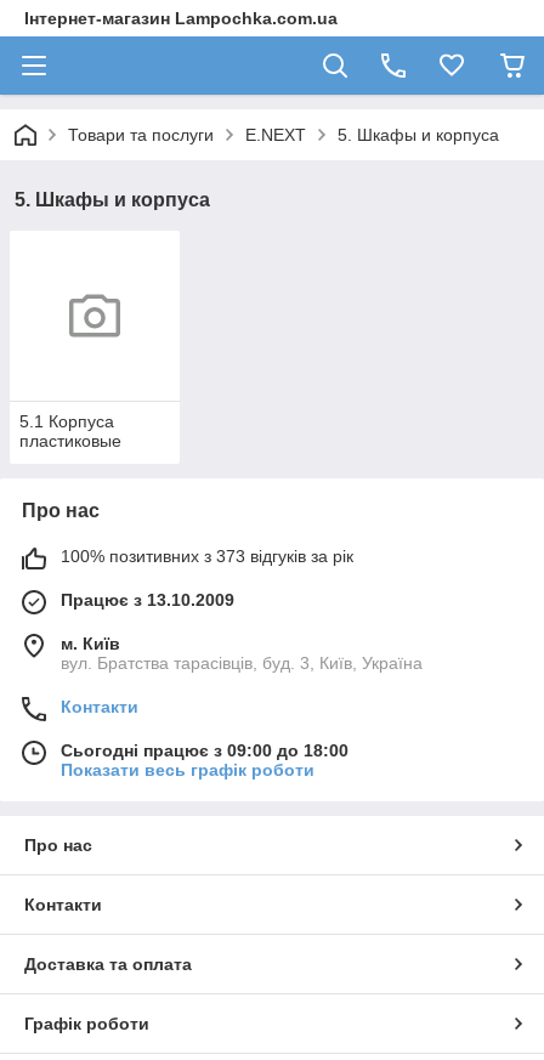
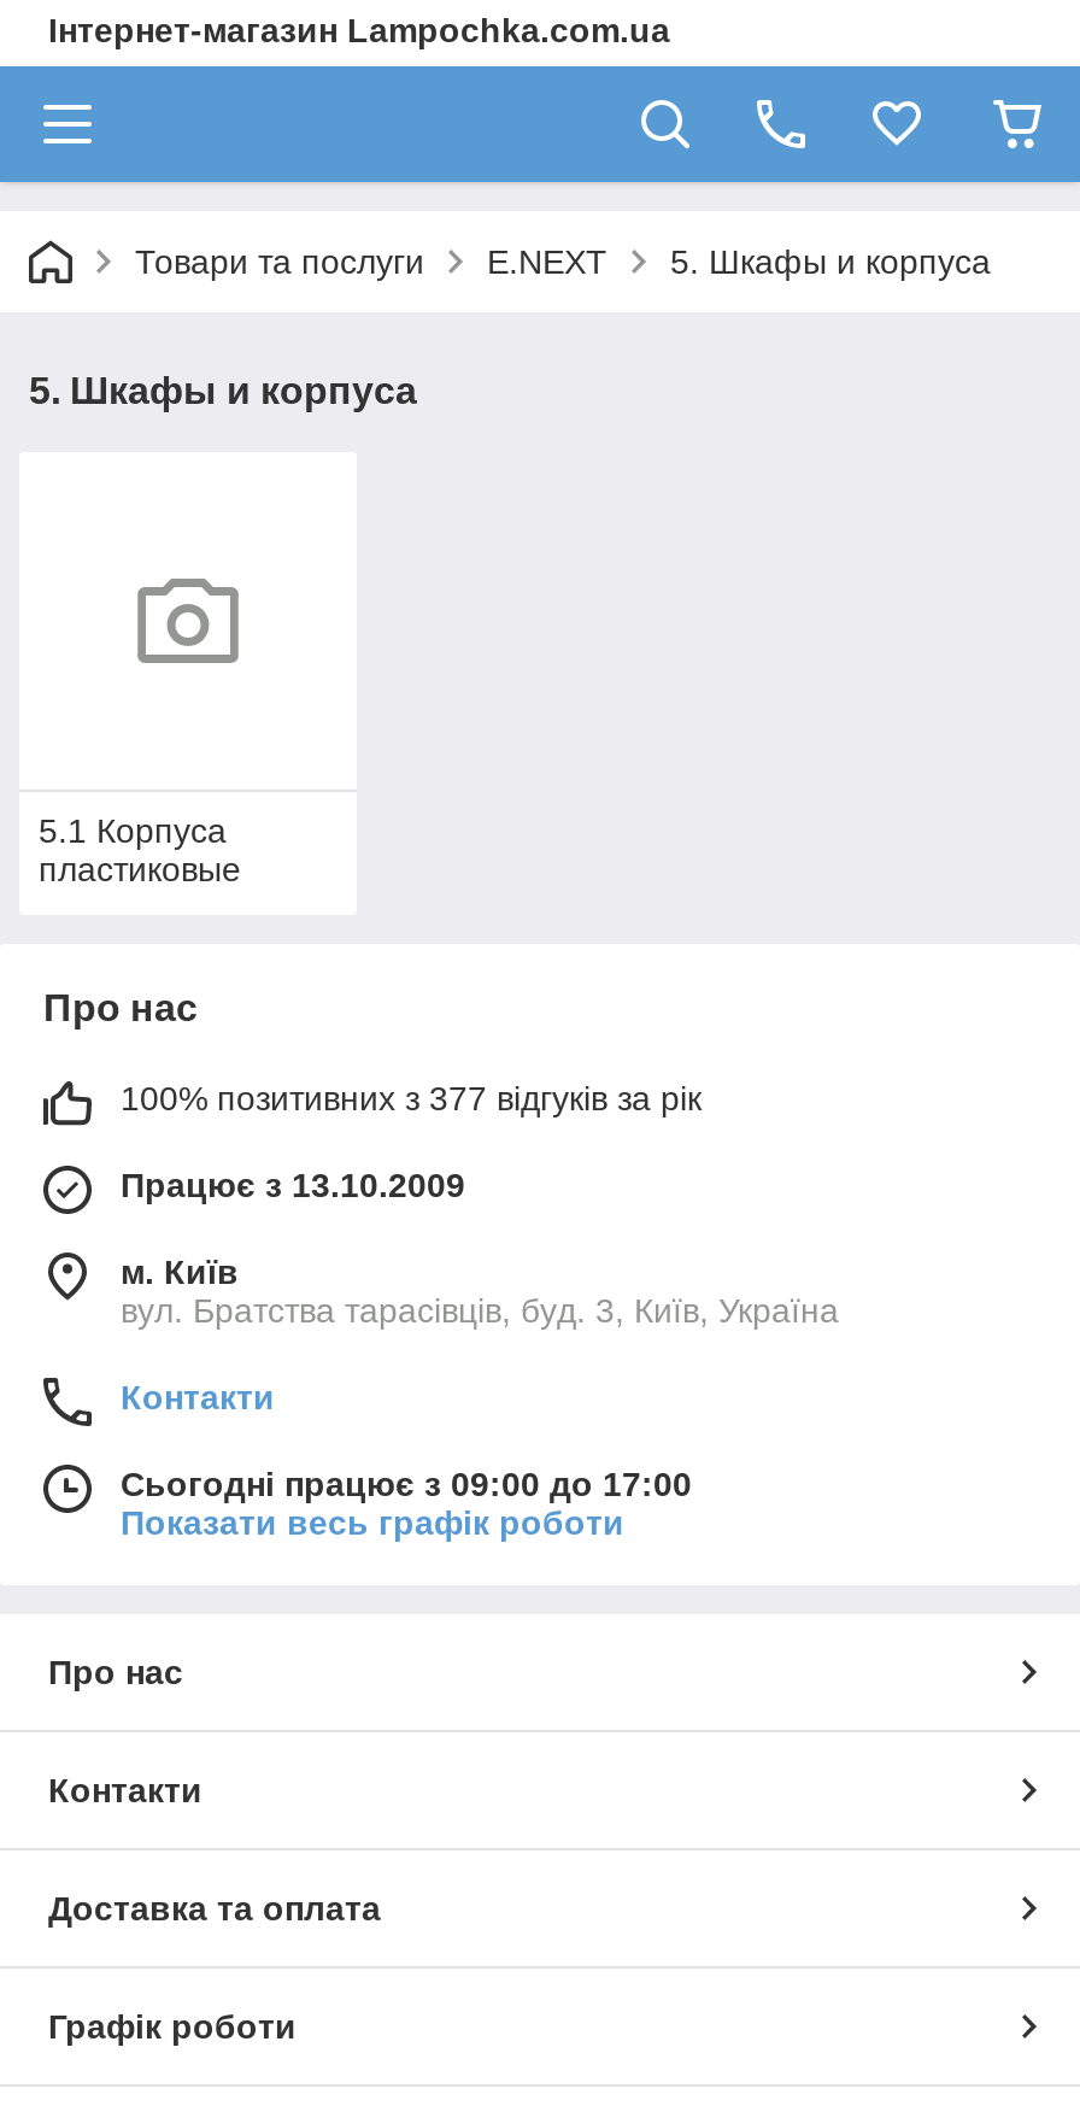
[61,546,353,566] 100% позитивних з 373 відгуків за рік -> [121,1079,702,1117] 100% позитивних з 377 відгуків за рік
[61,741,348,760] Сьогодні працює з 09:00 до 18:00 -> [121,1465,692,1503] Сьогодні працює з 09:00 до 17:00

